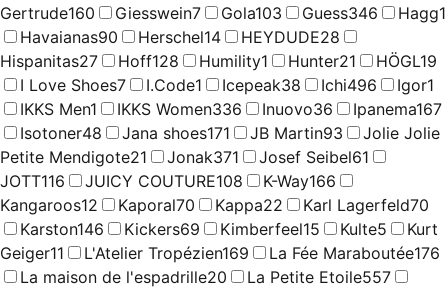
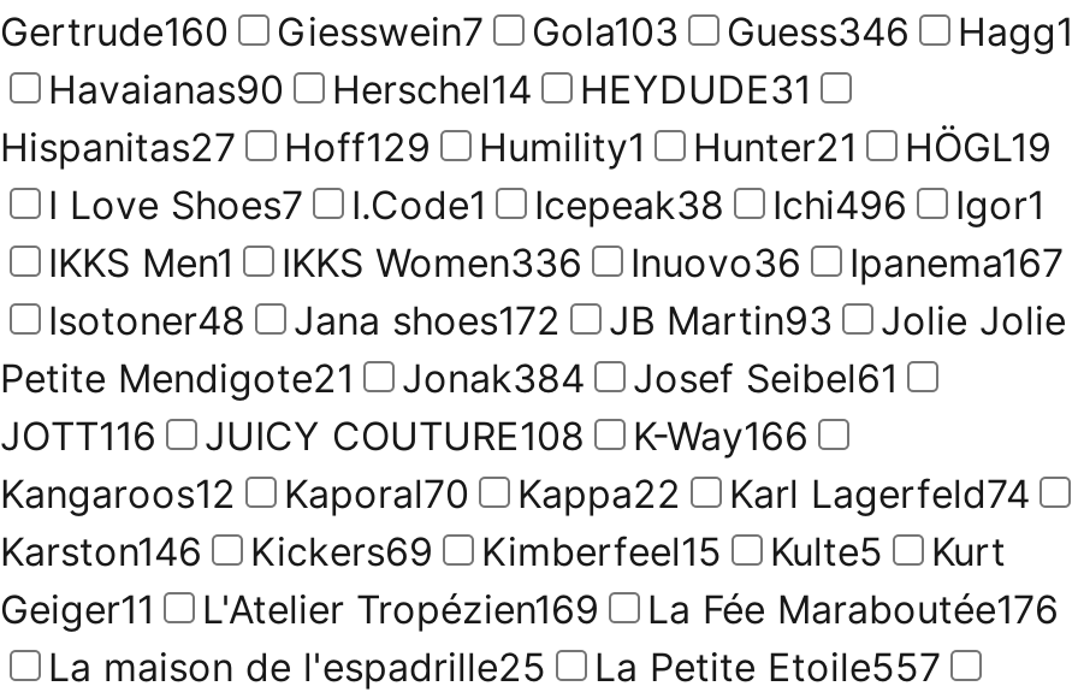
[20,27,340,47] Havaianas90 Herschel14 HEYDUDE28 -> [48,65,811,113] Havaianas90 Herschel14 HEYDUDE31
[0,51,437,71] Hispanitas27 Hoff128 Humility1 Hunter21 HÖGL19 -> [0,123,1052,171] Hispanitas27 Hoff129 Humility1 Hunter21 HÖGL19
[20,123,440,143] Isotoner48 Jana shoes171 JB Martin93 Jolie Jolie -> [48,296,1066,344] Isotoner48 Jana shoes172 JB Martin93 Jolie Jolie
[0,147,369,167] Petite Mendigote21 Jonak371 Josef Seibel61 -> [0,354,898,402] Petite Mendigote21 Jonak384 Josef Seibel61
[303,195,429,215] Karl Lagerfeld70 -> [729,469,1030,517] Karl Lagerfeld74
[20,267,227,287] La maison de l'espadrille20 -> [48,642,546,691] La maison de l'espadrille25

